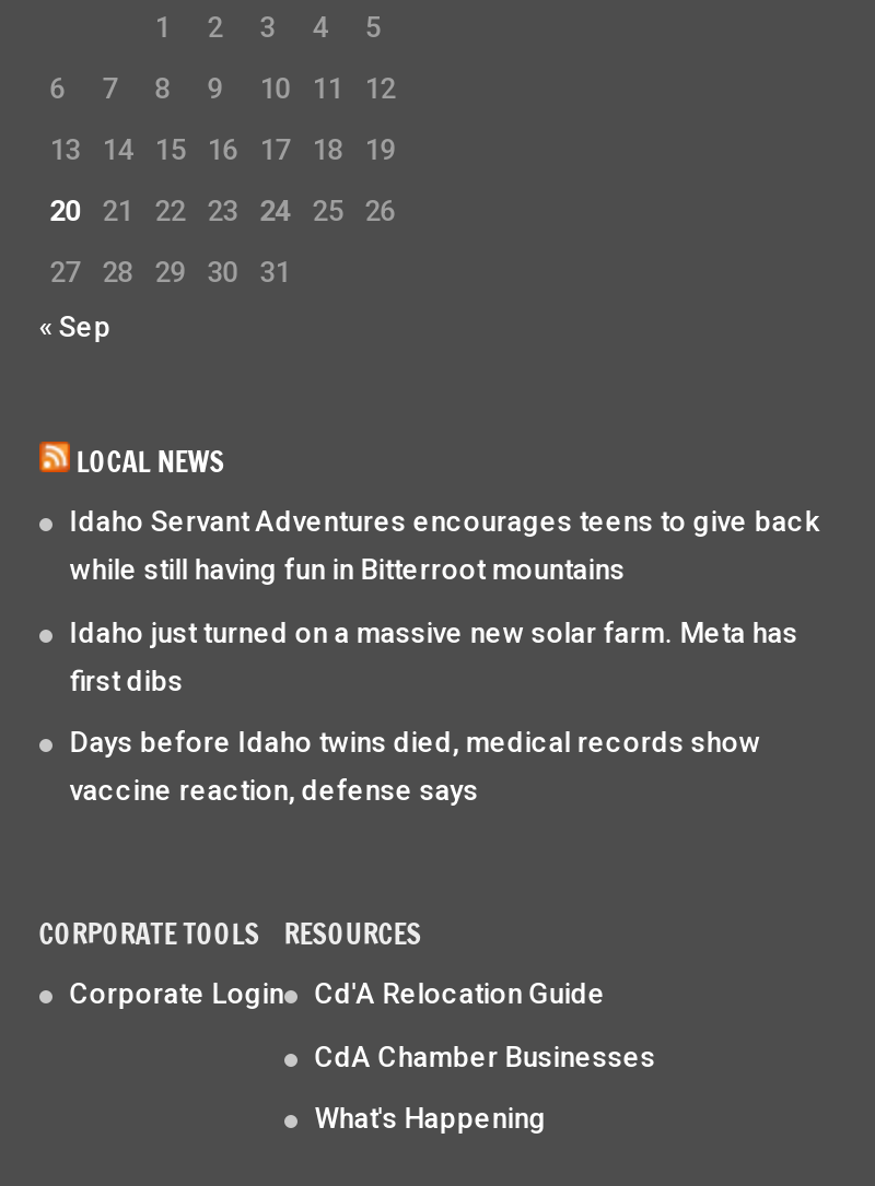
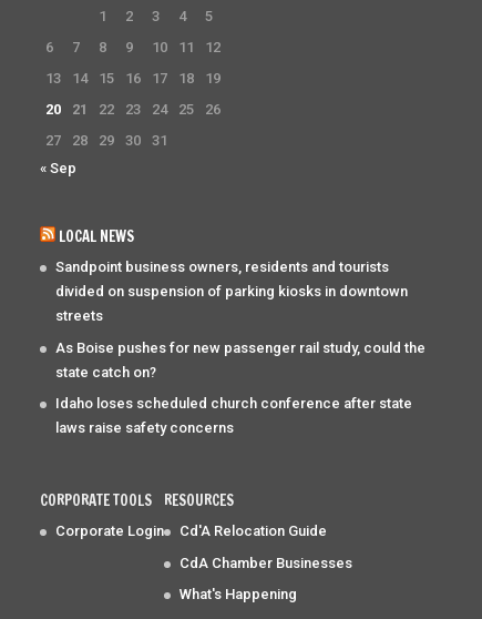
[70,506,820,808] Idaho Servant Adventures encourages teens to give back | while still having fun in Bitterroot mountains | Idaho just turned on a massive new solar farm. Meta has | first dibs | Days before Idaho twins died, medical records show | vaccine reaction, defense says -> [55,259,425,436] Sandpoint business owners, residents and tourists | divided on suspension of parking kiosks in downtown | streets | As Boise pushes for new passenger rail study, could the | state catch on? | Idaho loses scheduled church conference after state | laws raise safety concerns

